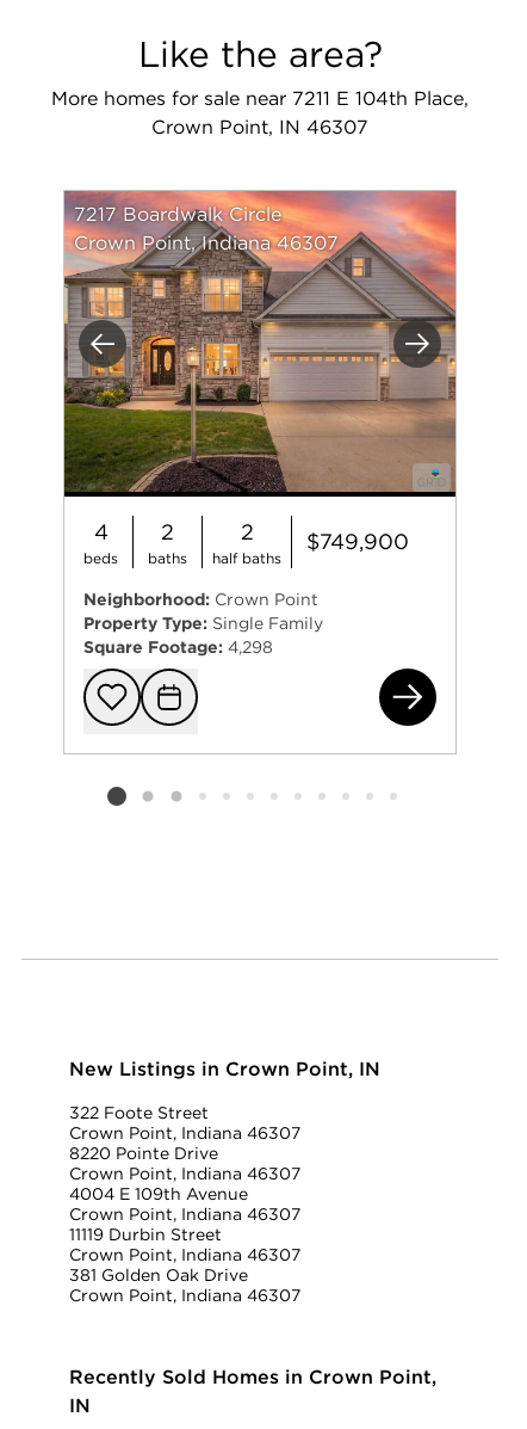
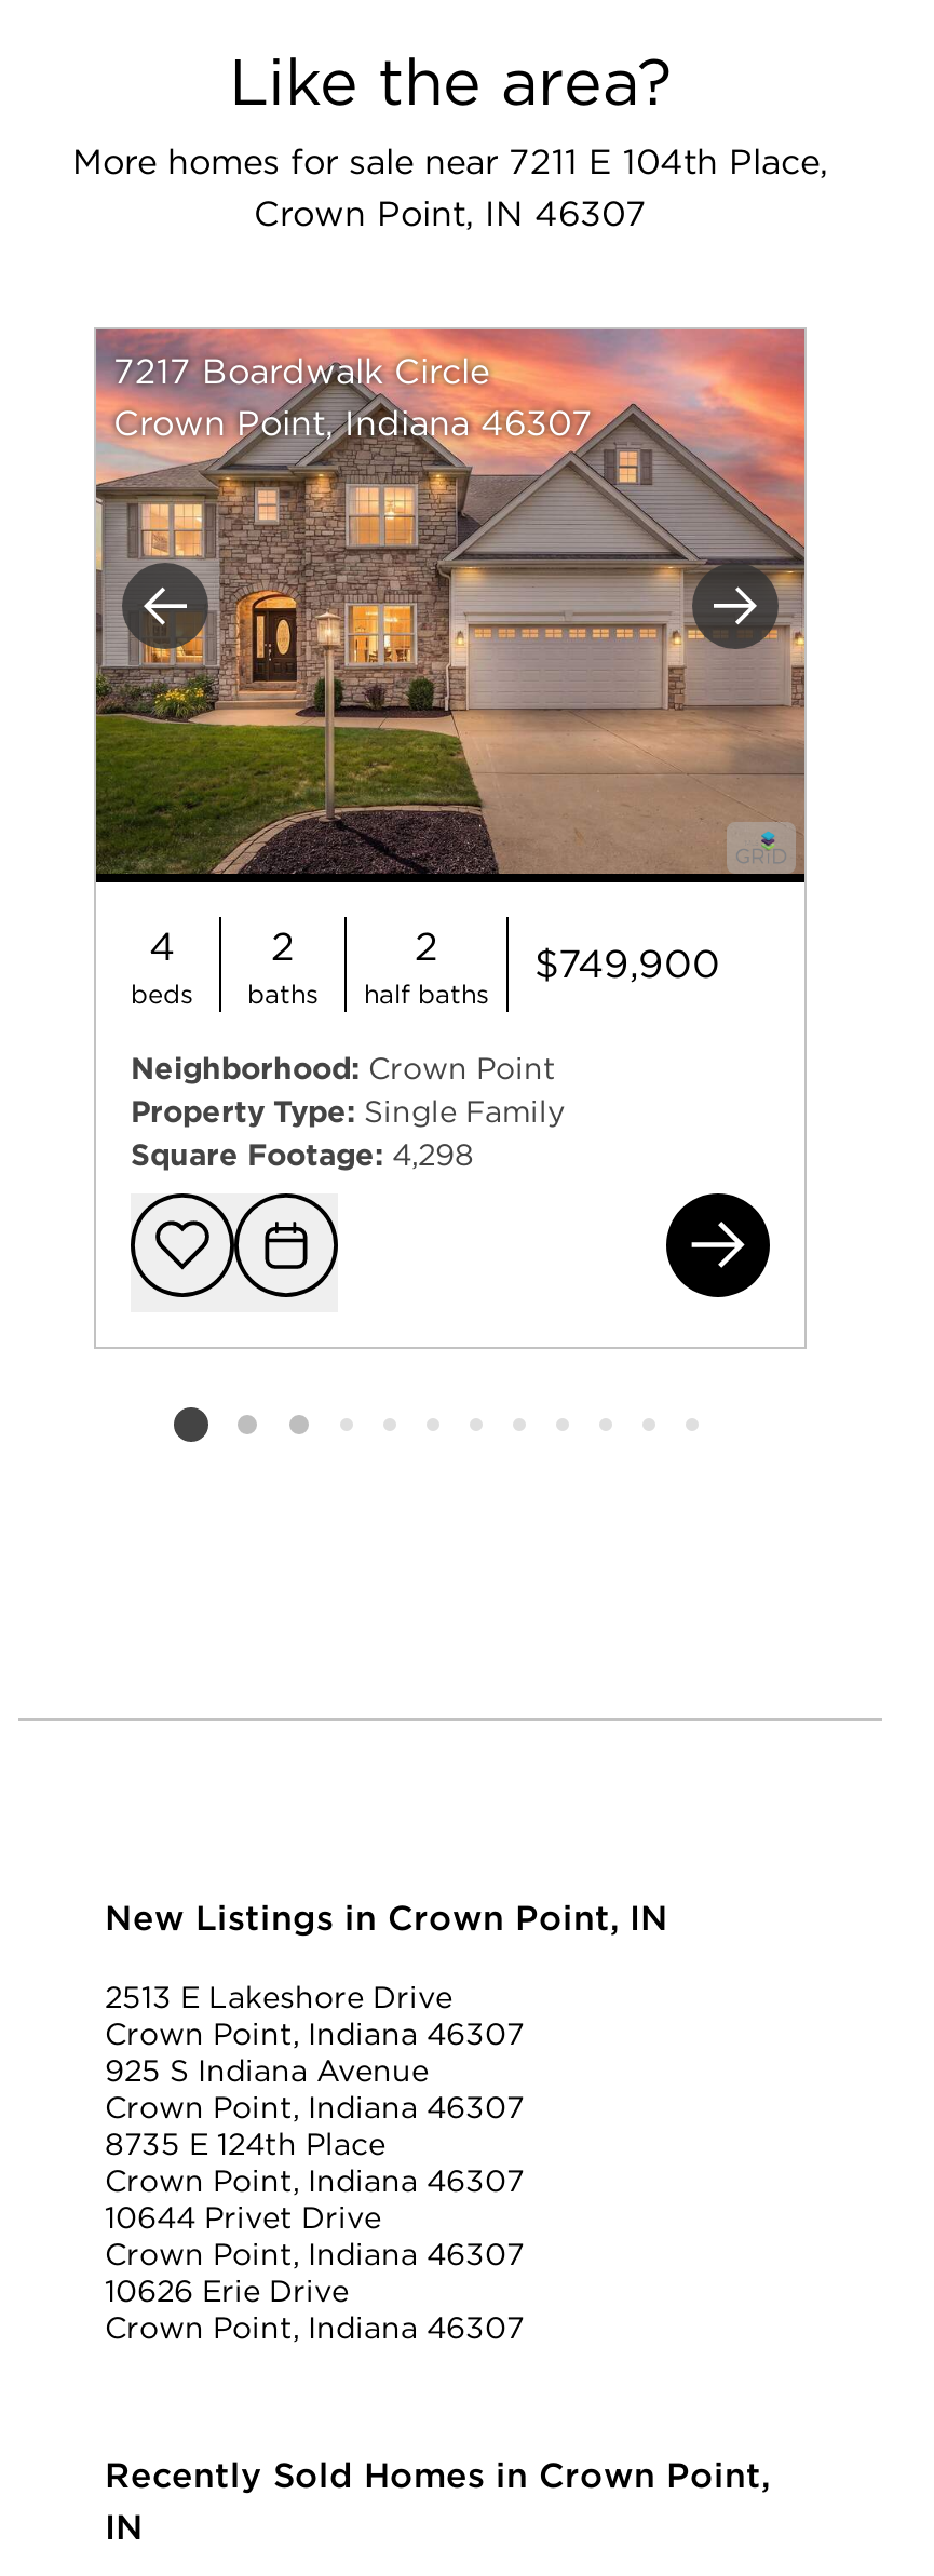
[69,1104,209,1123] 322 Foote Street -> [105,1981,452,2015] 2513 E Lakeshore Drive
[69,1144,218,1163] 8220 Pointe Drive -> [105,2054,429,2089] 925 S Indiana Avenue
[69,1185,248,1204] 4004 E 109th Avenue -> [105,2128,385,2162] 8735 E 124th Place
[69,1225,222,1244] 11119 Durbin Street -> [105,2201,381,2236] 10644 Privet Drive
[69,1266,248,1285] 381 Golden Oak Drive -> [105,2274,349,2309] 10626 Erie Drive

